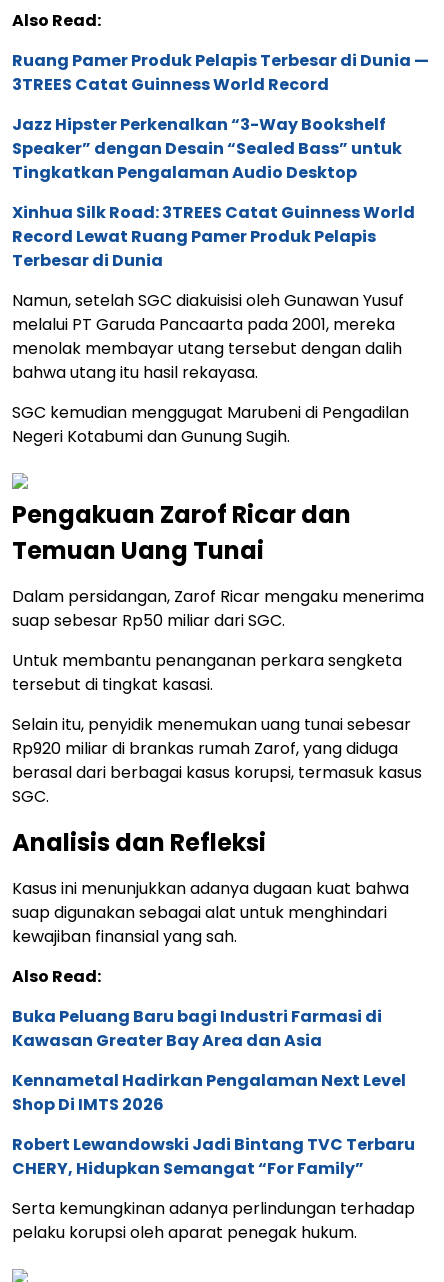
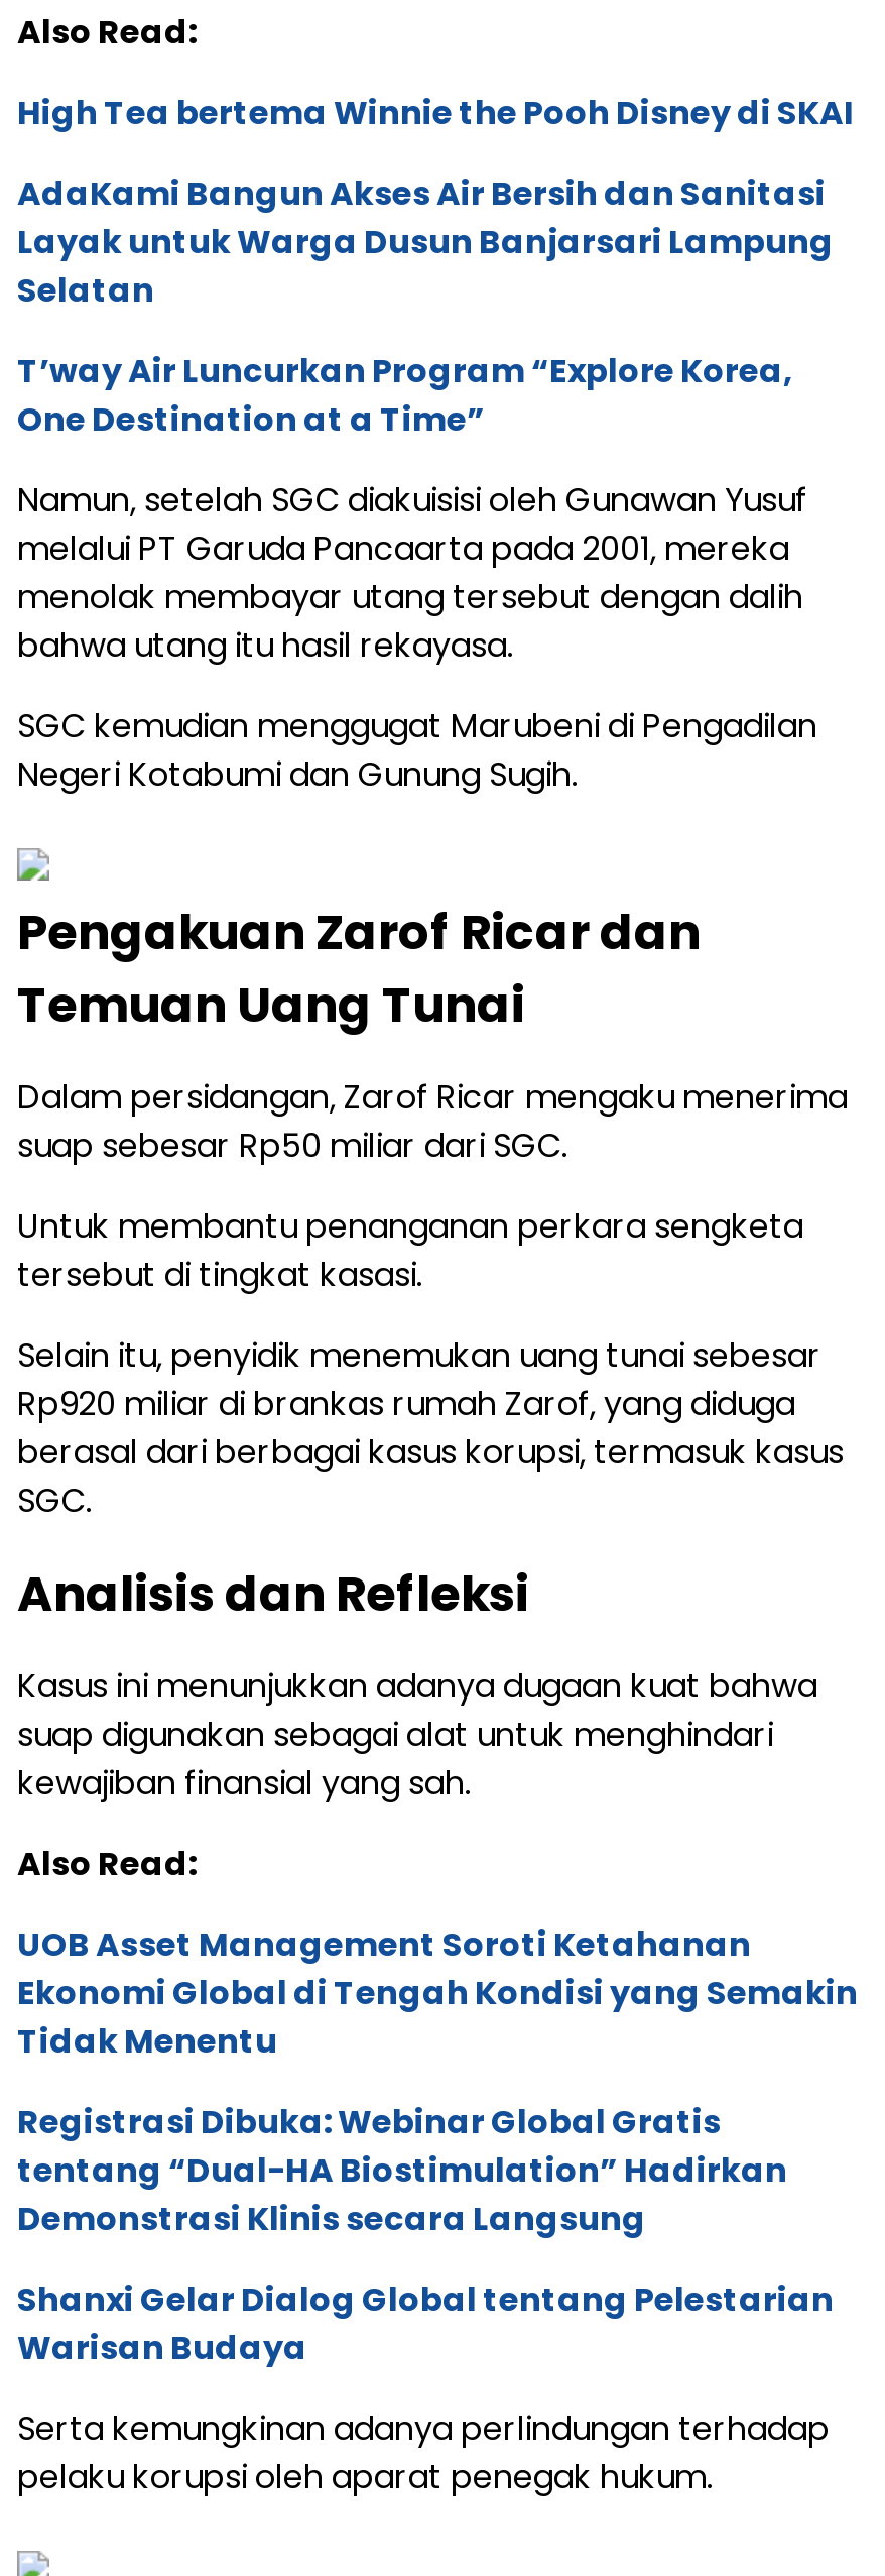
[12,49,429,96] Ruang Pamer Produk Pelapis Terbesar di Dunia — | 3TREES Catat Guinness World Record -> [17,90,854,136] High Tea bertema Winnie the Pooh Disney di SKAI
[12,113,402,184] Jazz Hipster Perkenalkan “3-Way Bookshelf | Speaker” dengan Desain “Sealed Bass” untuk | Tingkatkan Pengalaman Audio Desktop -> [17,170,834,313] AdaKami Bangun Akses Air Bersih dan Sanitasi | Layak untuk Warga Dusun Banjarsari Lampung | Selatan
[12,201,415,272] Xinhua Silk Road: 3TREES Catat Guinness World | Record Lewat Ruang Pamer Produk Pelapis | Terbesar di Dunia -> [17,348,793,443] T’way Air Luncurkan Program “Explore Korea, | One Destination at a Time”
moved [12,289,424,988] -> [17,477,848,1887]: Namun, setelah SGC diakuisisi oleh Gunawan Yusuf | melalui PT Garuda Pancaarta pada 2001, mereka | menolak membayar utang tersebut dengan dalih | ... | kewajiban finansial yang sah. | Also Read:
[12,1005,382,1052] Buka Peluang Baru bagi Industri Farmasi di | Kawasan Greater Bay Area dan Asia -> [17,1921,858,2064] UOB Asset Management Soroti Ketahanan | Ekonomi Global di Tengah Kondisi yang Semakin | Tidak Menentu
[12,1069,406,1116] Kennametal Hadirkan Pengalaman Next Level | Shop Di IMTS 2026 -> [17,2099,787,2242] Registrasi Dibuka: Webinar Global Gratis | tentang “Dual-HA Biostimulation” Hadirkan | Demonstrasi Klinis secara Langsung
[12,1133,415,1180] Robert Lewandowski Jadi Bintang TVC Terbaru | CHERY, Hidupkan Semangat “For Family” -> [17,2276,834,2371] Shanxi Gelar Dialog Global tentang Pelestarian | Warisan Budaya

